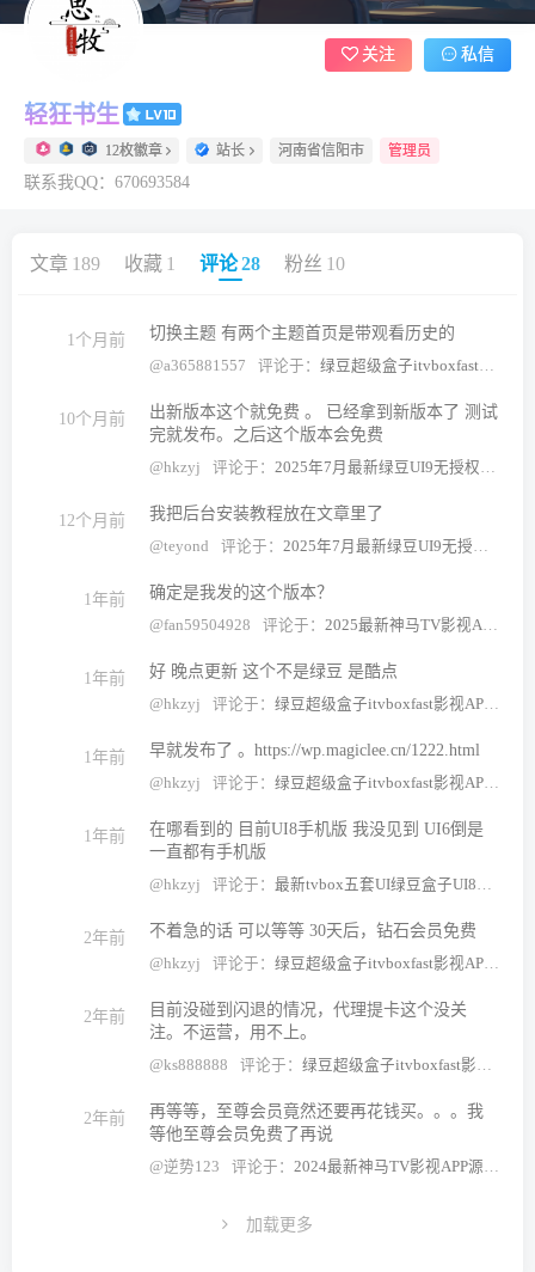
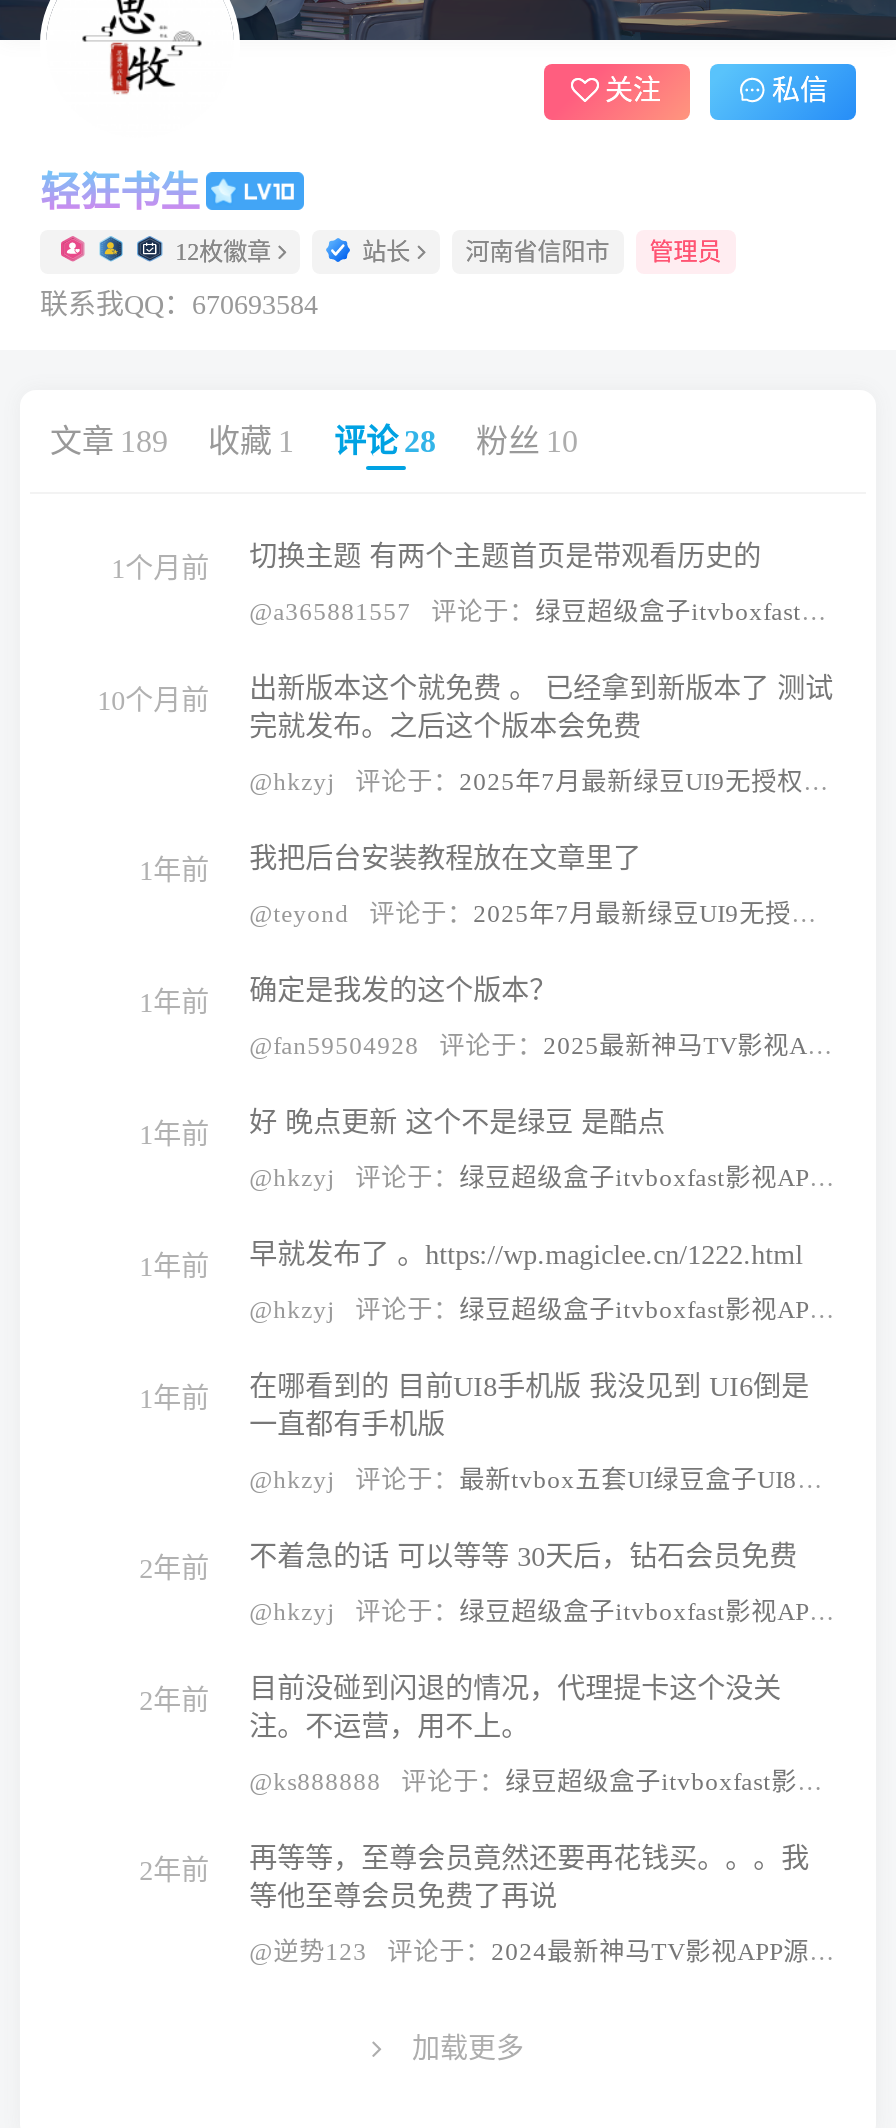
[58,504,383,529] 12个月前 我把后台安装教程放在文章里了 -> [139,843,641,885] 1年前 我把后台安装教程放在文章里了

